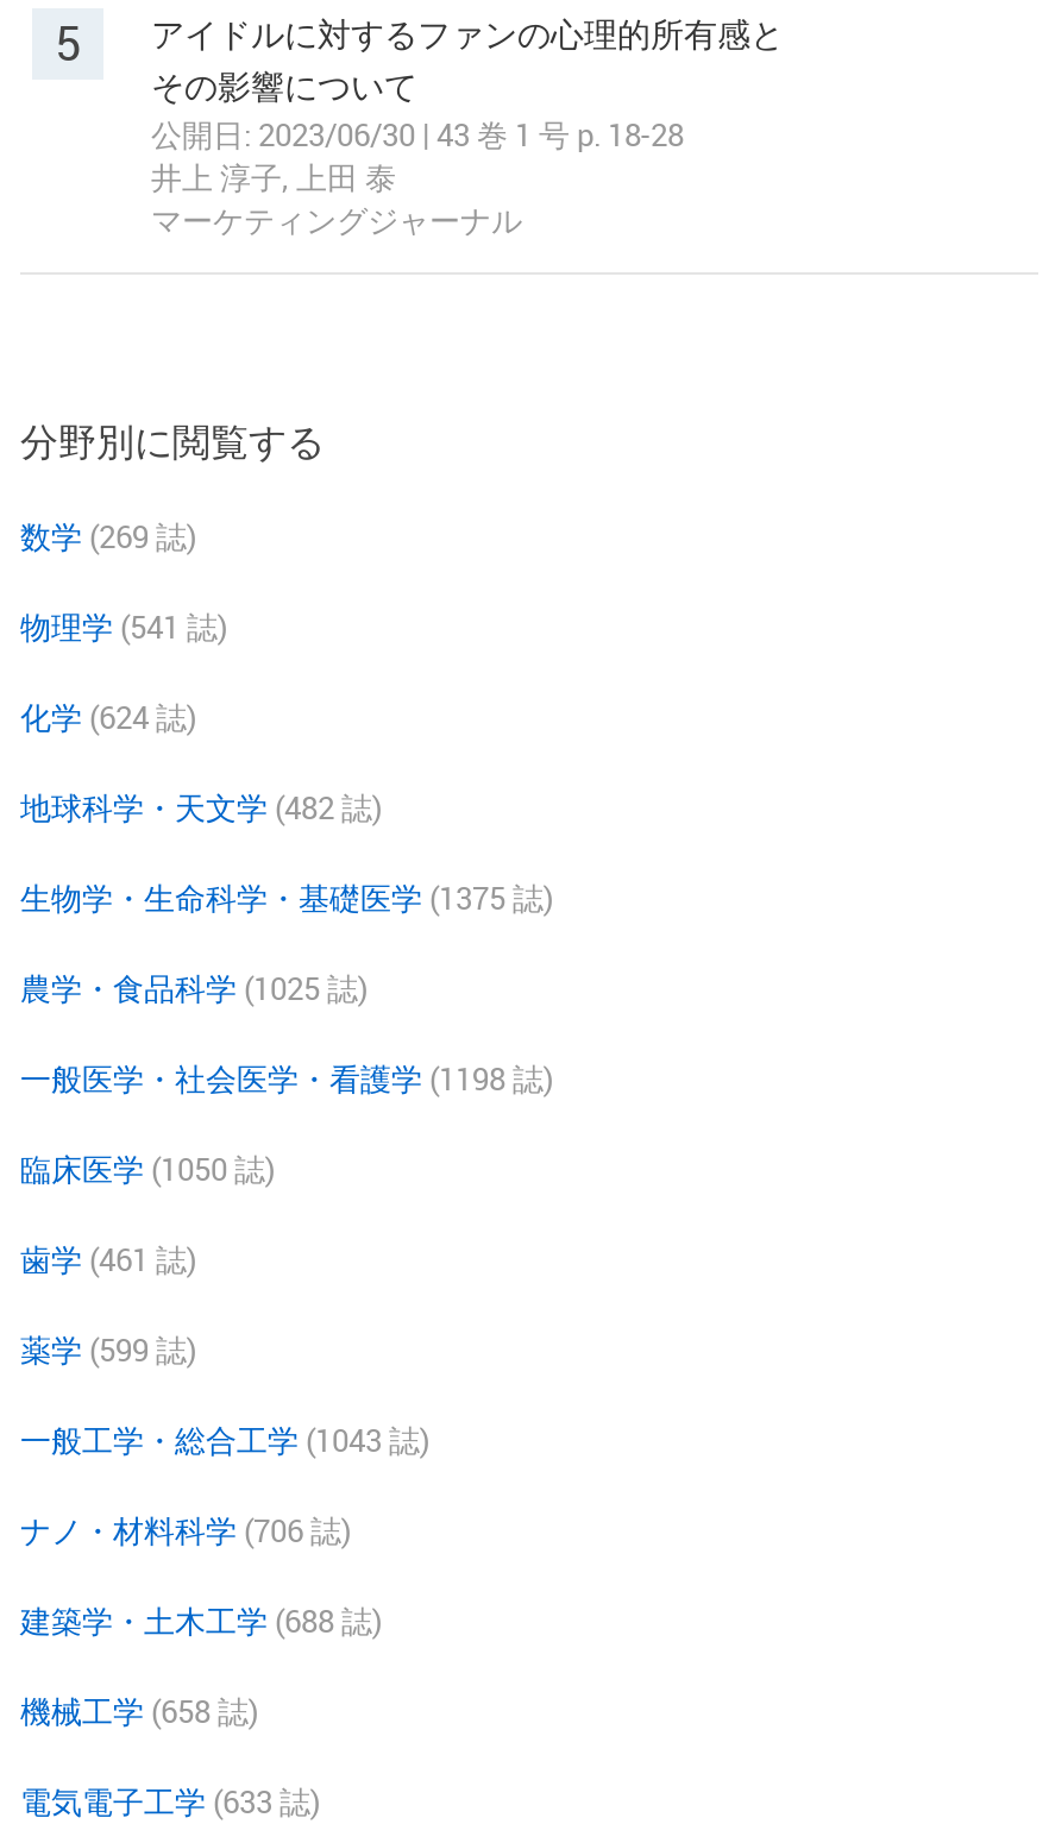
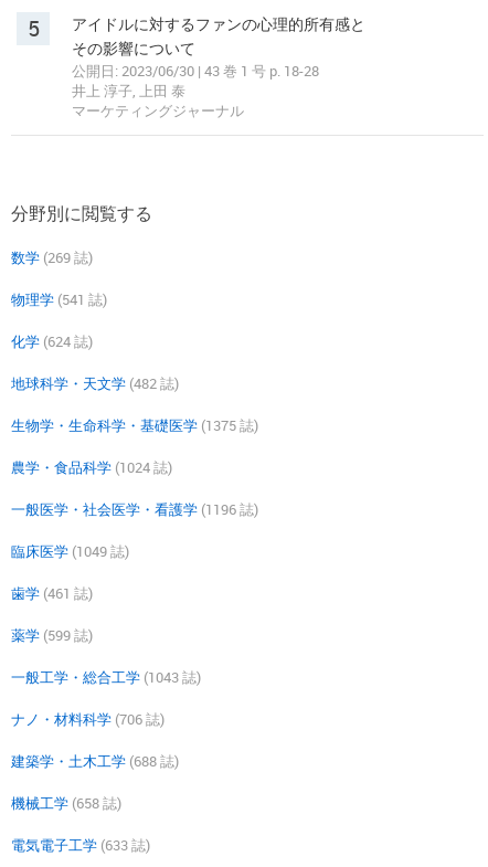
[20,967,368,1009] 農学・食品科学 (1025 誌) -> [11,457,172,477] 農学・食品科学 (1024 誌)
[20,1057,553,1100] 一般医学・社会医学・看護学 (1198 誌) -> [11,499,258,519] 一般医学・社会医学・看護学 (1196 誌)
[20,1147,275,1190] 臨床医学 (1050 誌) -> [11,541,129,561] 臨床医学 (1049 誌)

